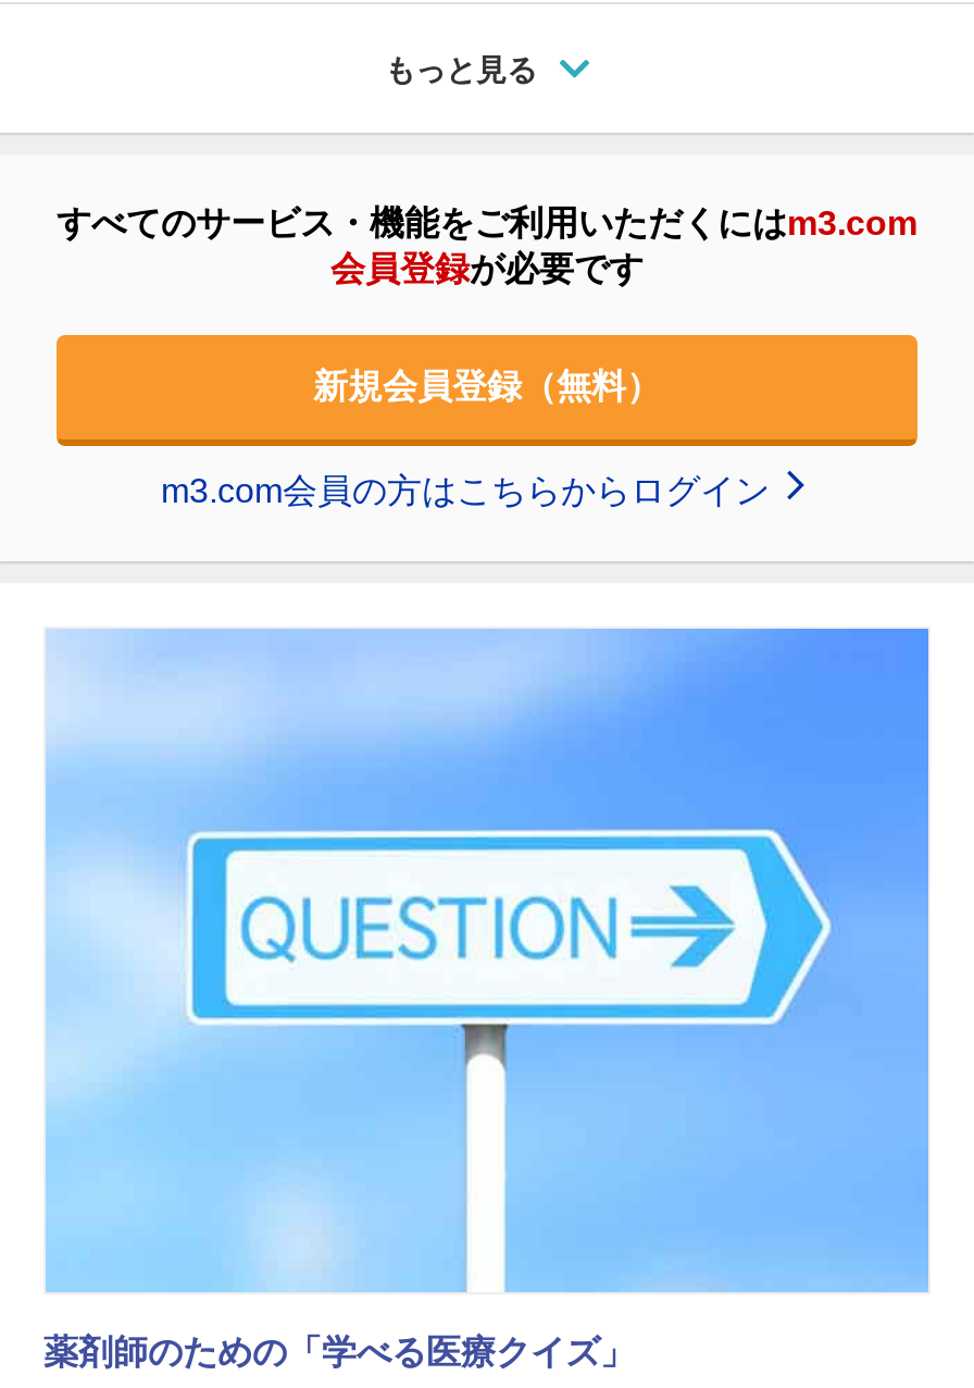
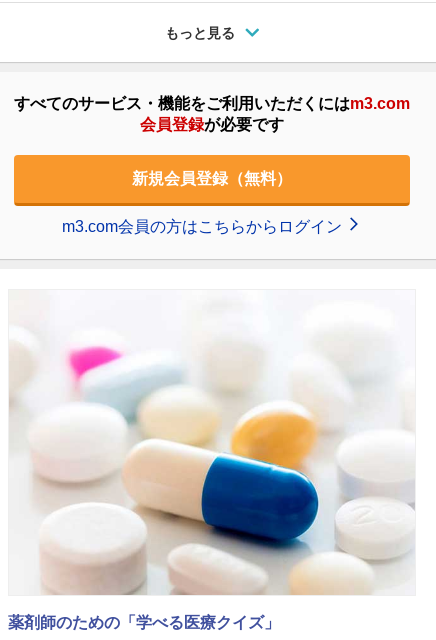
[46,627,931,1294] [image] -> [9,290,415,596] [image]

